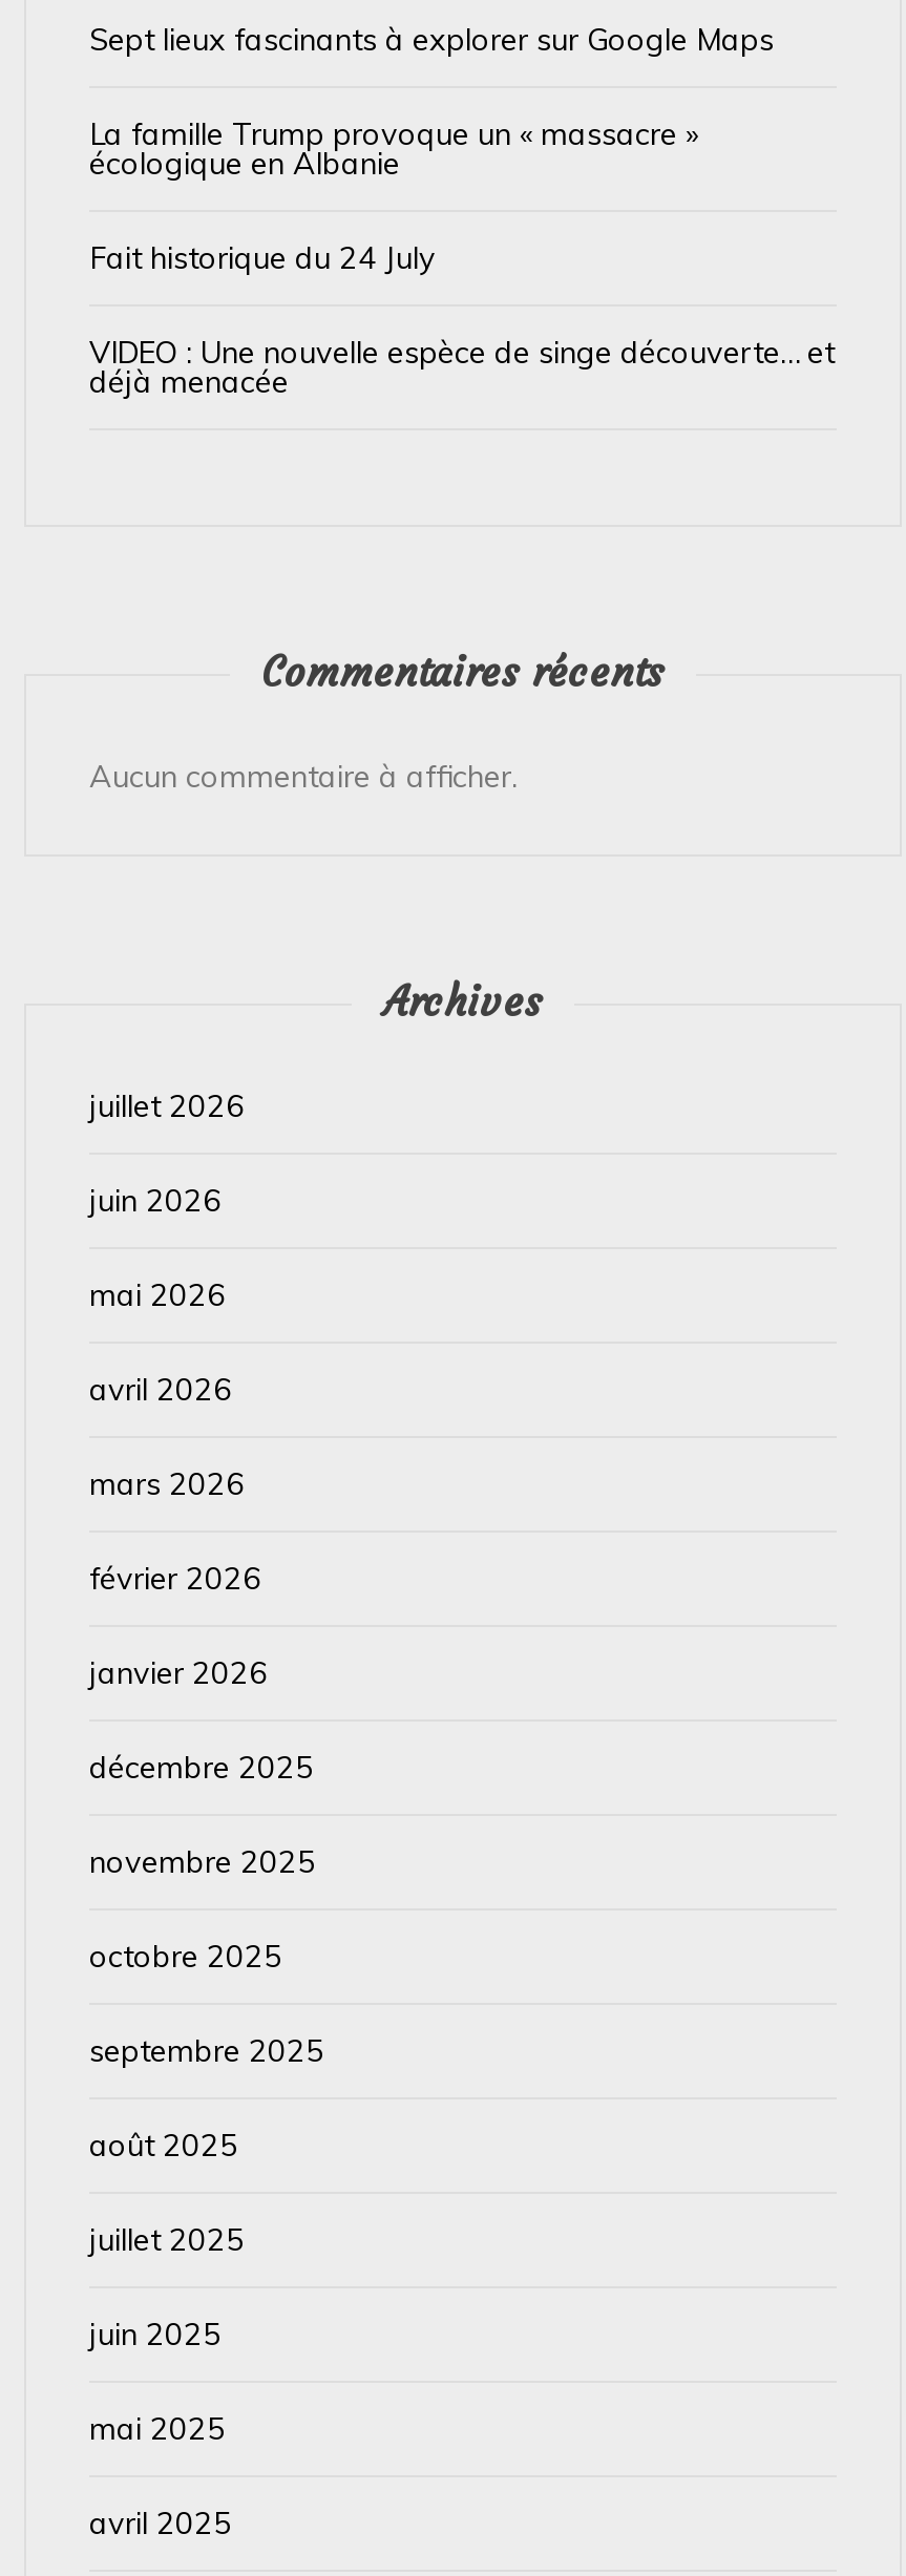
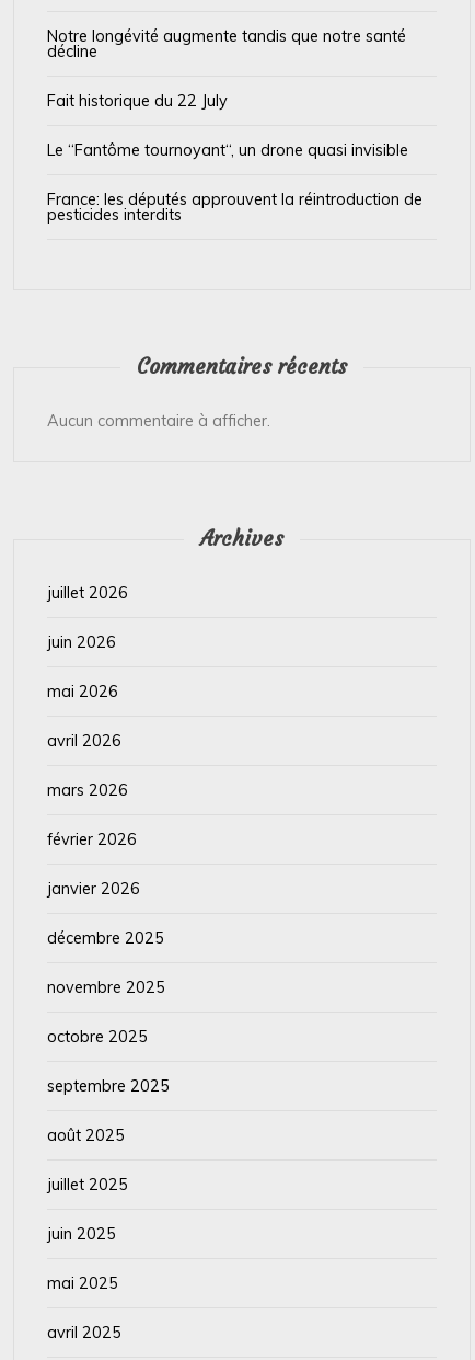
[89,21,774,59] Sept lieux fascinants à explorer sur Google Maps -> [47,26,406,61] Notre longévité augmente tandis que notre santé | décline
[89,115,698,183] La famille Trump provoque un « massacre » | écologique en Albanie -> [47,91,228,111] Fait historique du 22 July
[89,239,436,277] Fait historique du 24 July -> [47,140,408,160] Le “Fantôme tournoyant“, un drone quasi invisible
[89,334,835,401] VIDEO : Une nouvelle espèce de singe découverte… et | déjà menacée -> [47,190,422,225] France: les députés approuvent la réintroduction de | pesticides interdits

